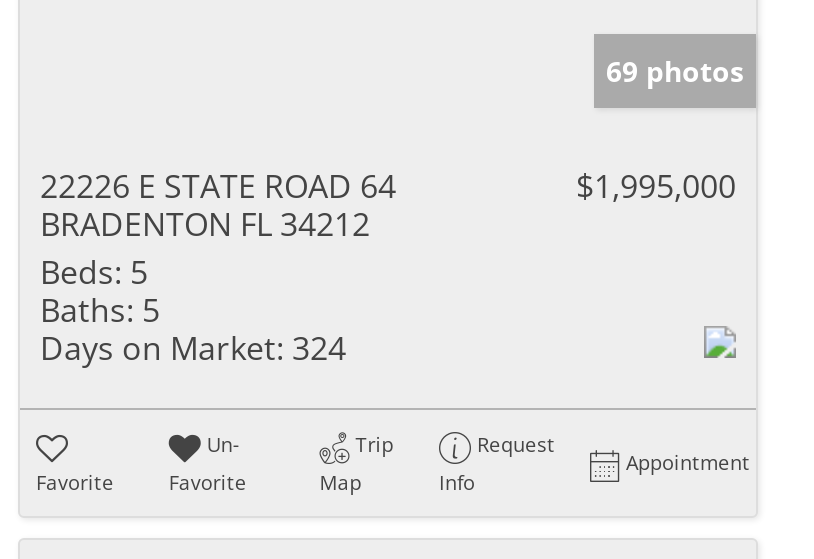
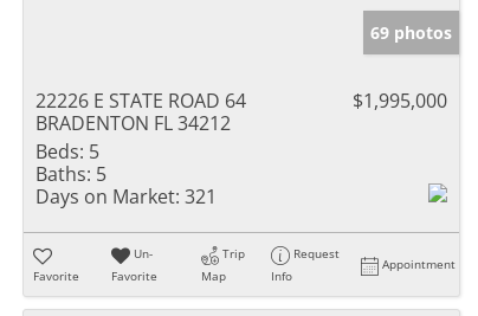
[40,327,346,371] Days on Market: 324 -> [35,184,217,210] Days on Market: 321

